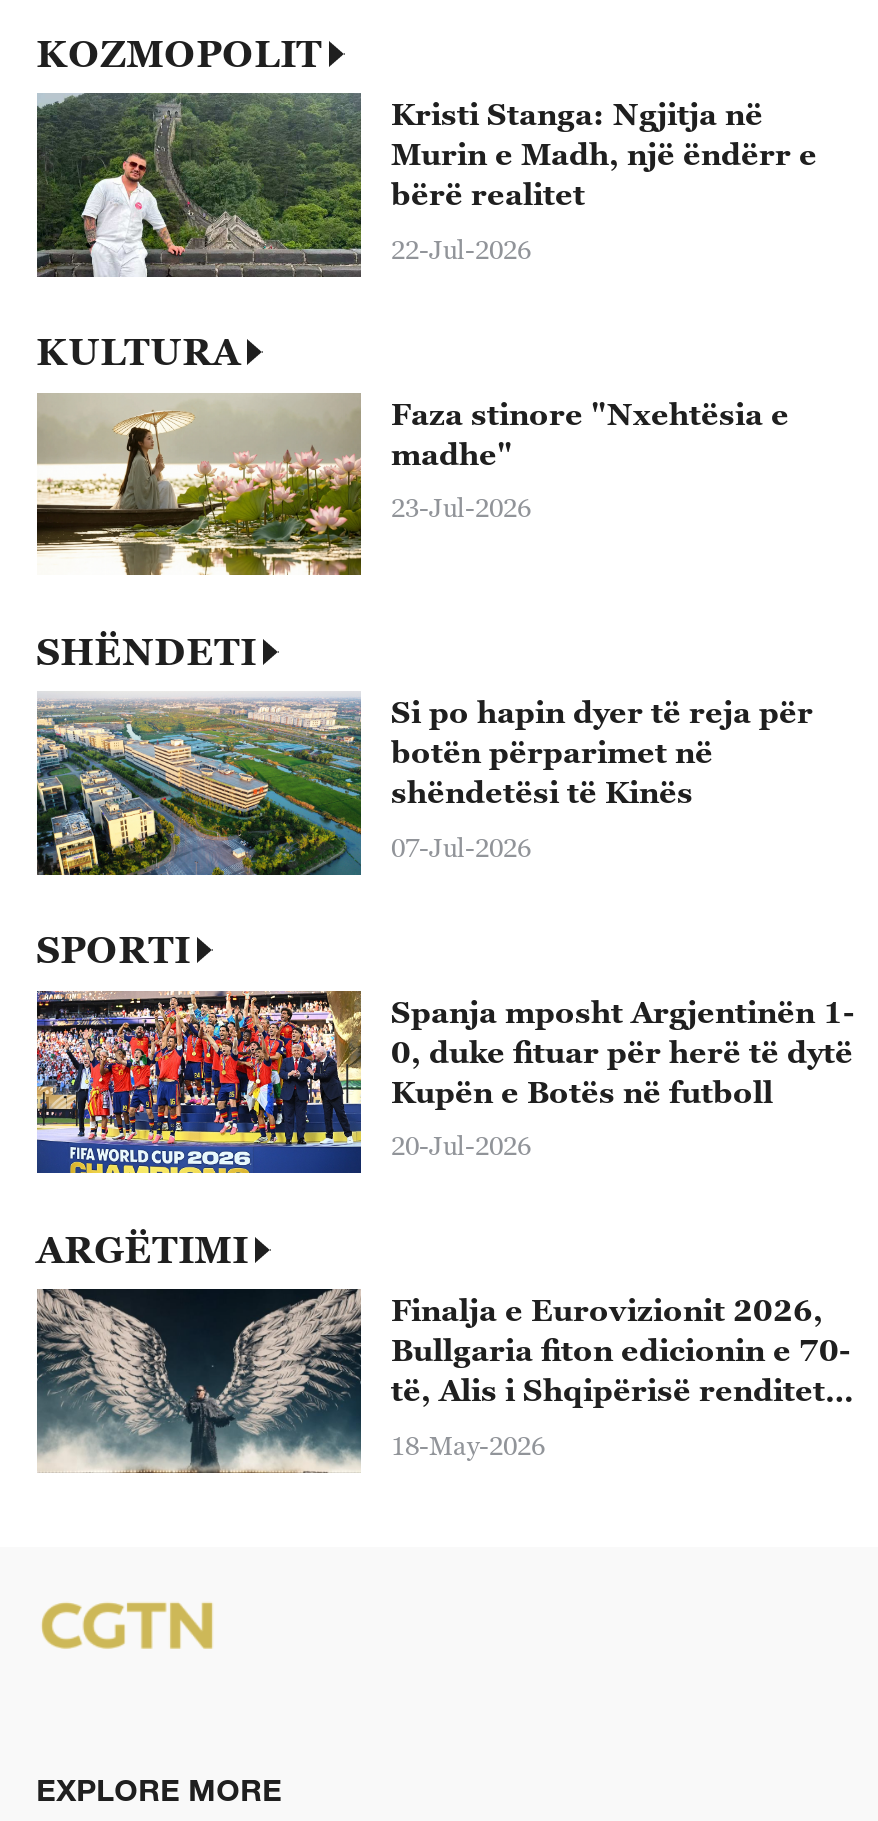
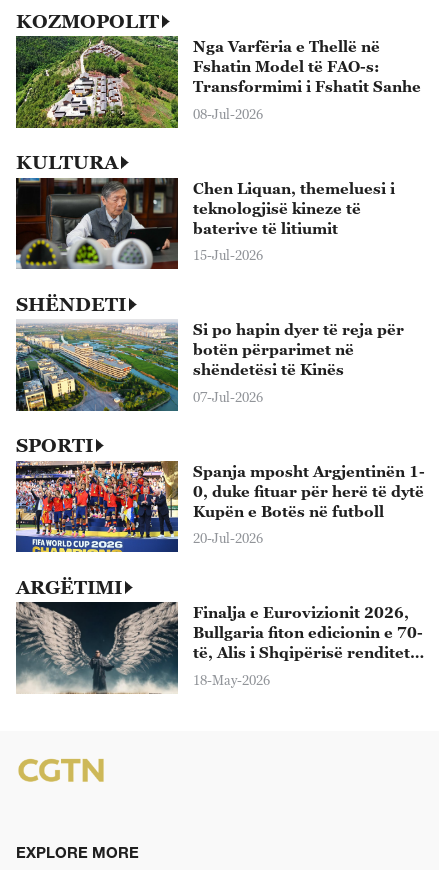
[35,91,817,279] [image] | Kristi Stanga: Ngjitja në | Murin e Madh, një ëndërr e | bërë realitet -> [15,35,421,129] [image] | Nga Varfëria e Thellë në | Fshatin Model të FAO-s: | Transformimi i Fshatit Sanhe
[391,233,531,265] 22-Jul-2026 -> [193,106,263,122] 08-Jul-2026
[35,391,789,577] [image] | Faza stinore "Nxehtësia e | madhe" -> [15,177,395,270] [image] | Chen Liquan, themeluesi i | teknologjisë kineze të | baterive të litiumit
[391,492,531,524] 23-Jul-2026 -> [193,247,263,263] 15-Jul-2026

